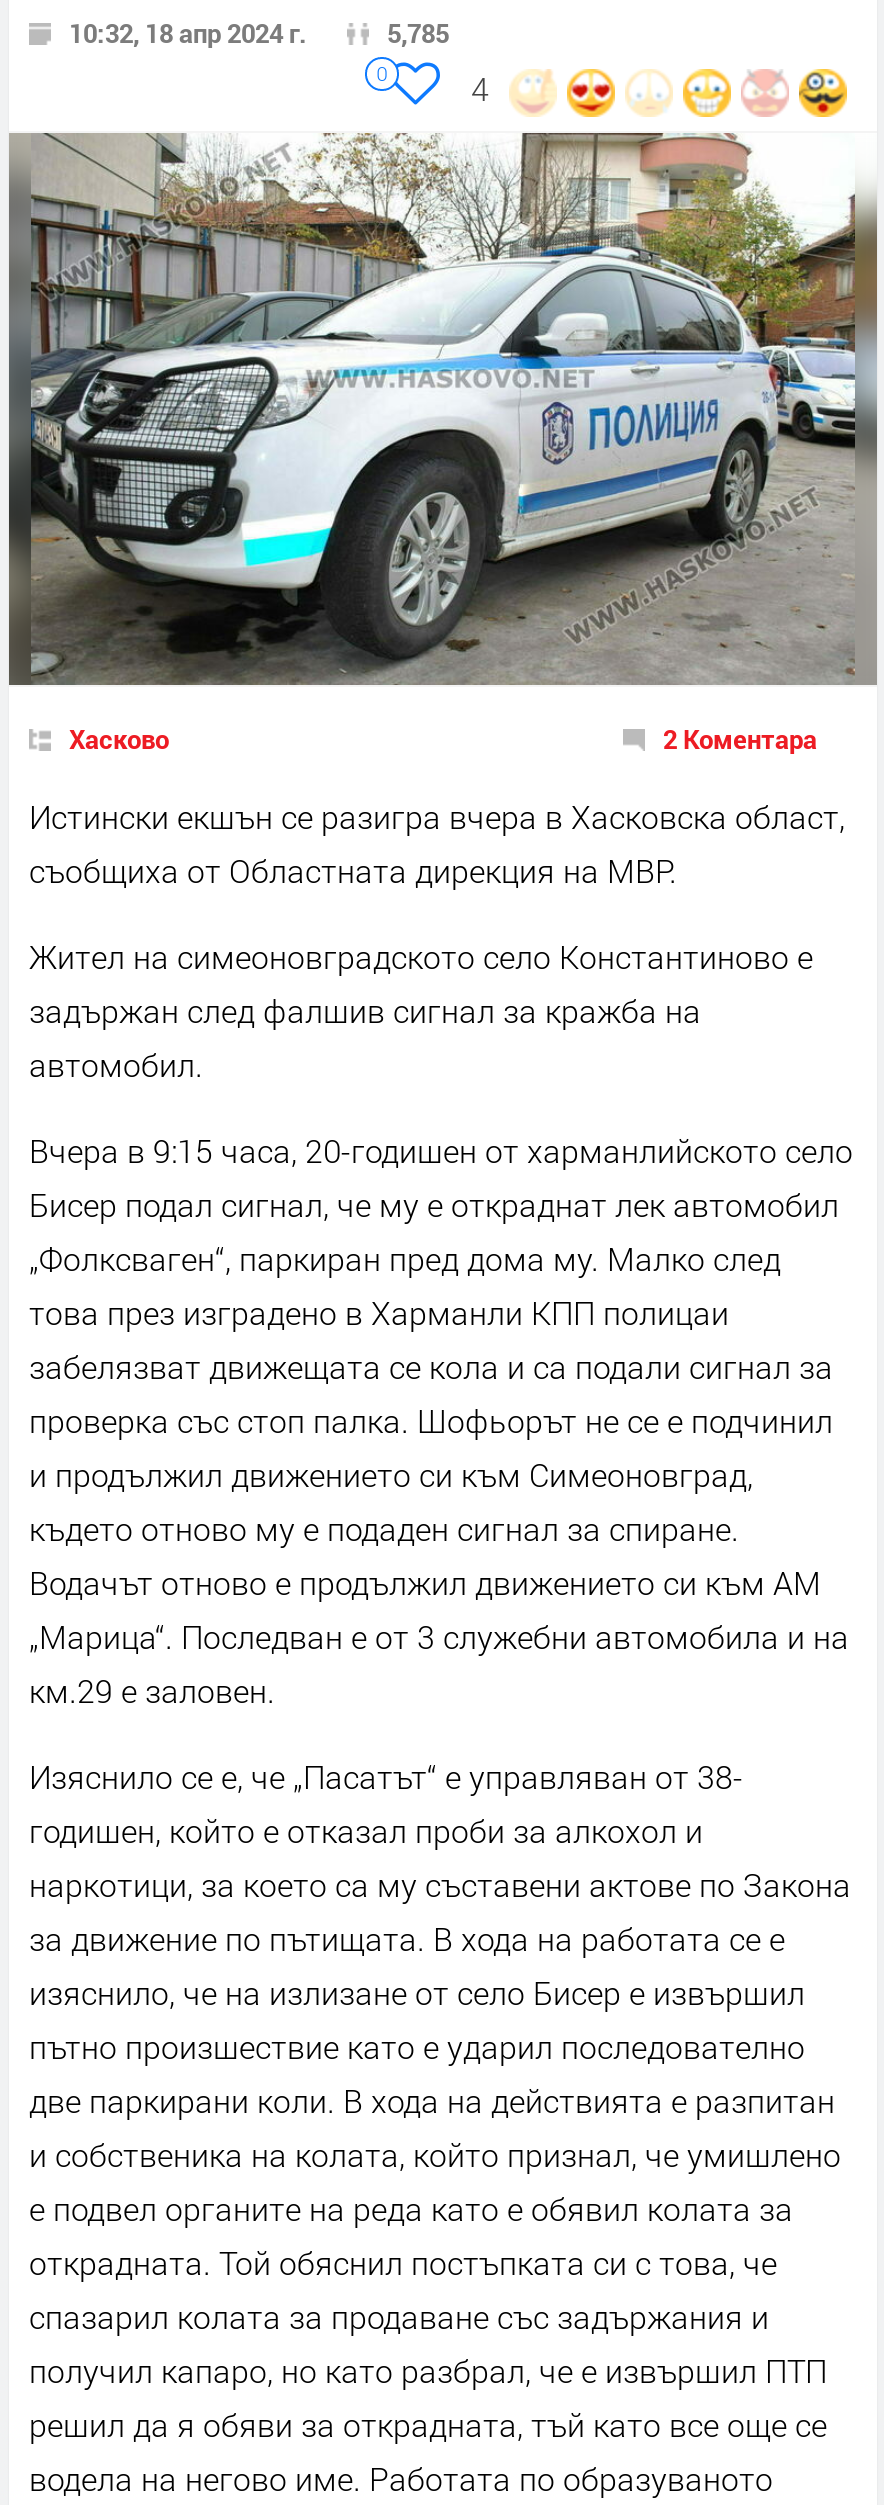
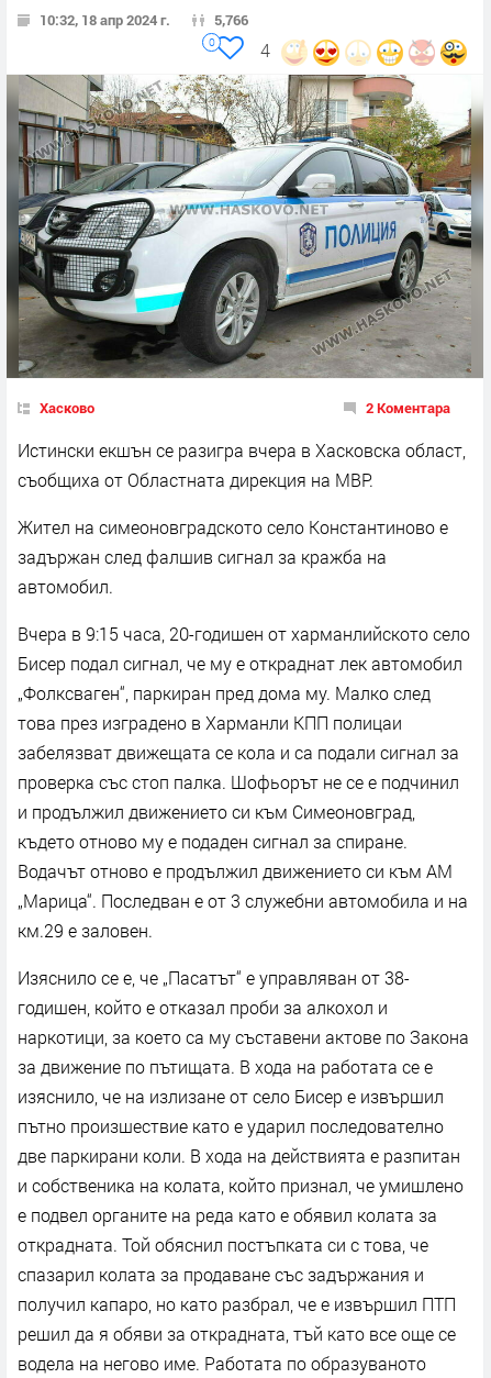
[387,15,449,51] 5,785 -> [214,10,248,30] 5,766

